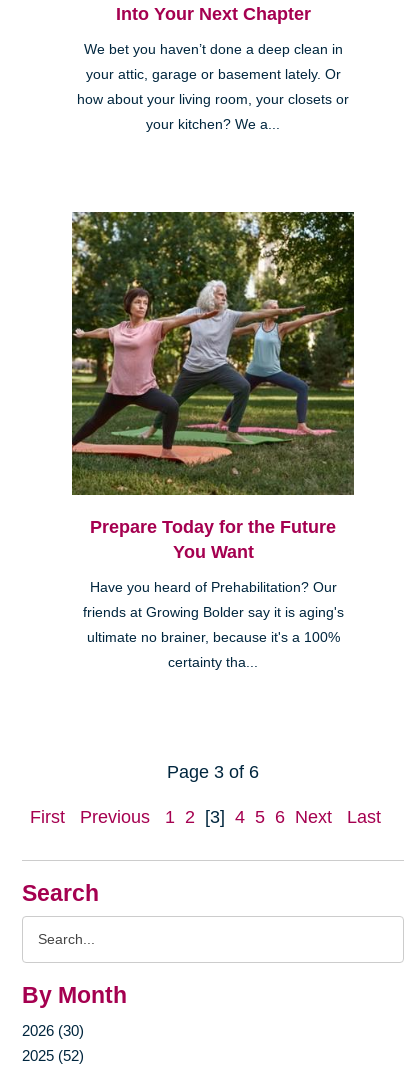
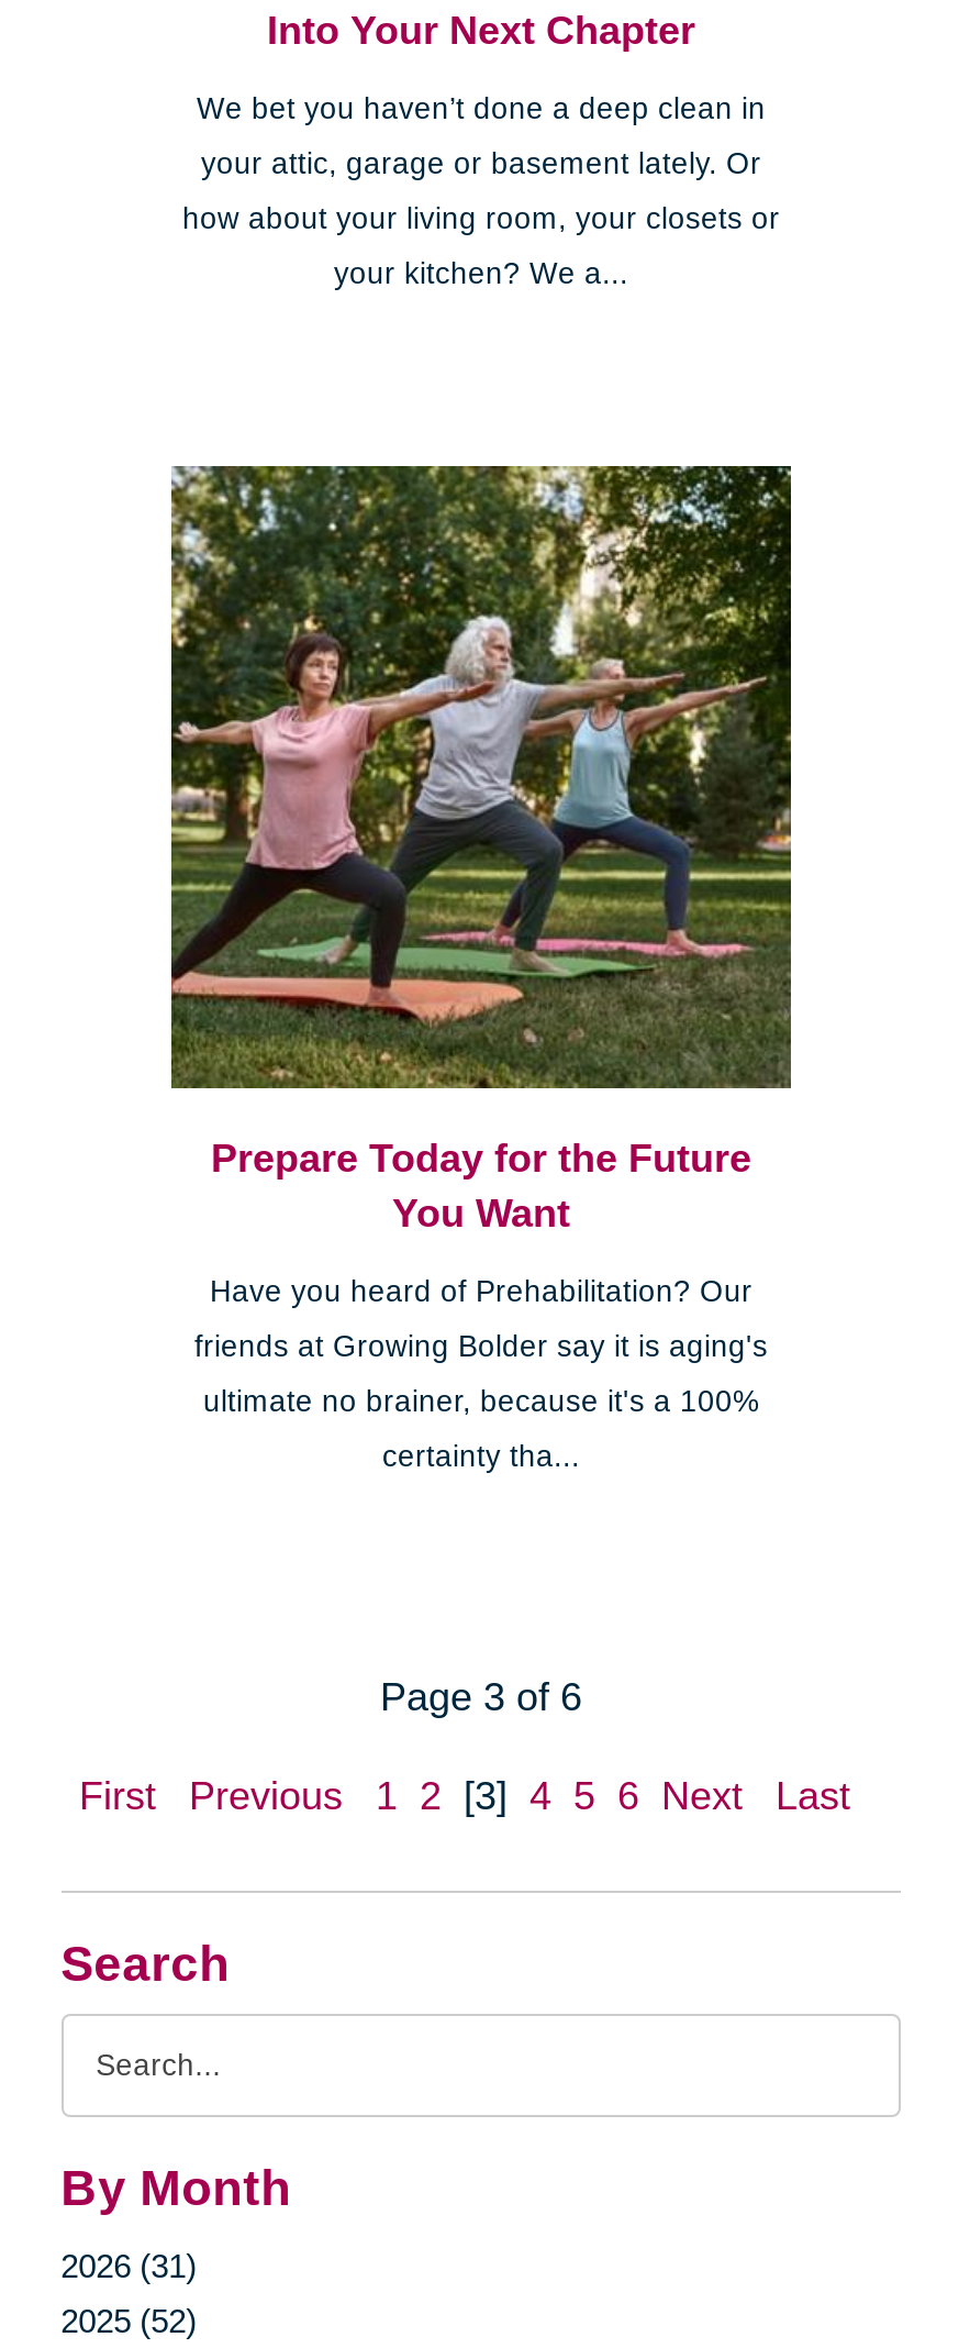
[22,1022,84,1039] 2026 (30) -> [61,2247,197,2284] 2026 (31)

